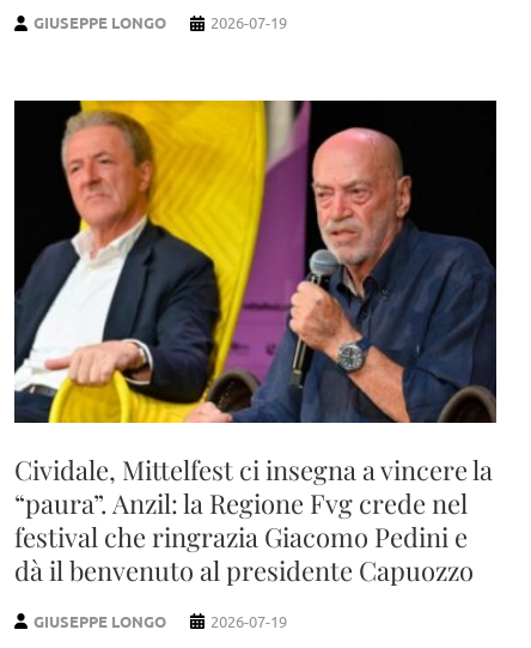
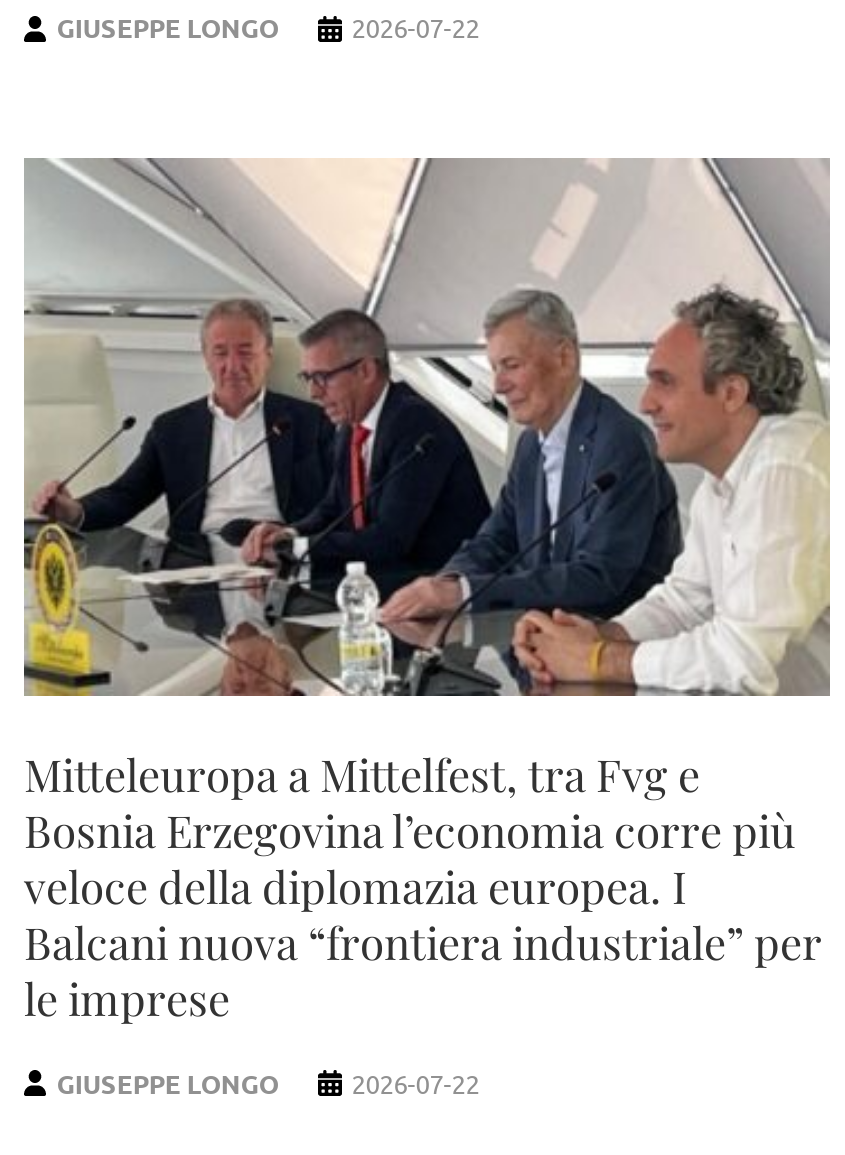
[210,12,287,33] 2026-07-19 -> [352,10,480,44] 2026-07-22
[13,99,498,588] [image] | Cividale, Mittelfest ci insegna a vincere la | “paura”. Anzil: la Regione Fvg crede nel | festival che ringrazia Giacomo Pedini e | dà il benvenuto al presidente Capuozzo -> [24,156,832,1028] [image] | Mitteleuropa a Mittelfest, tra Fvg e | Bosnia Erzegovina l’economia corre più | veloce della diplomazia europea. I | Balcani nuova “frontiera industriale” per | le imprese
[210,611,287,631] 2026-07-19 -> [352,1066,480,1100] 2026-07-22

